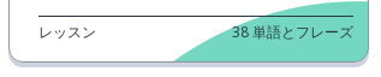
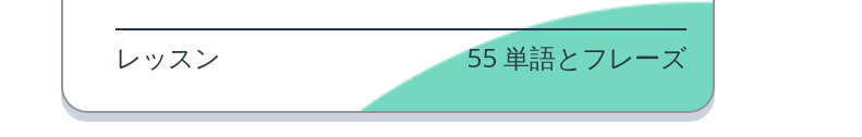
[232,21,353,42] 38 単語とフレーズ -> [466,39,687,76] 55 単語とフレーズ

